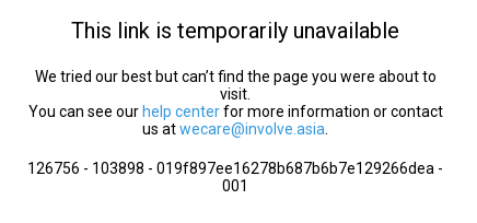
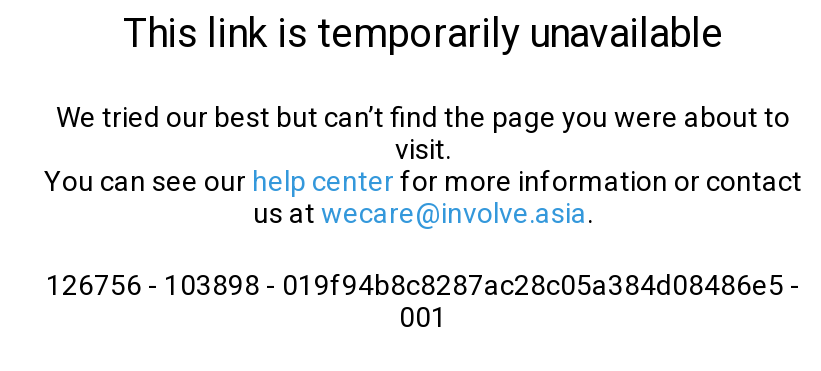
[27,160,443,177] 126756 - 103898 - 019f897ee16278b687b6b7e129266dea - -> [46,269,800,301] 126756 - 103898 - 019f94b8c8287ac28c05a384d08486e5 -

